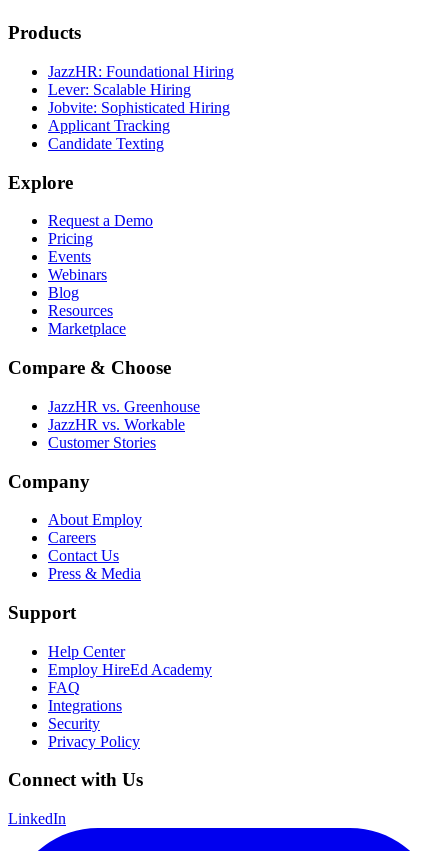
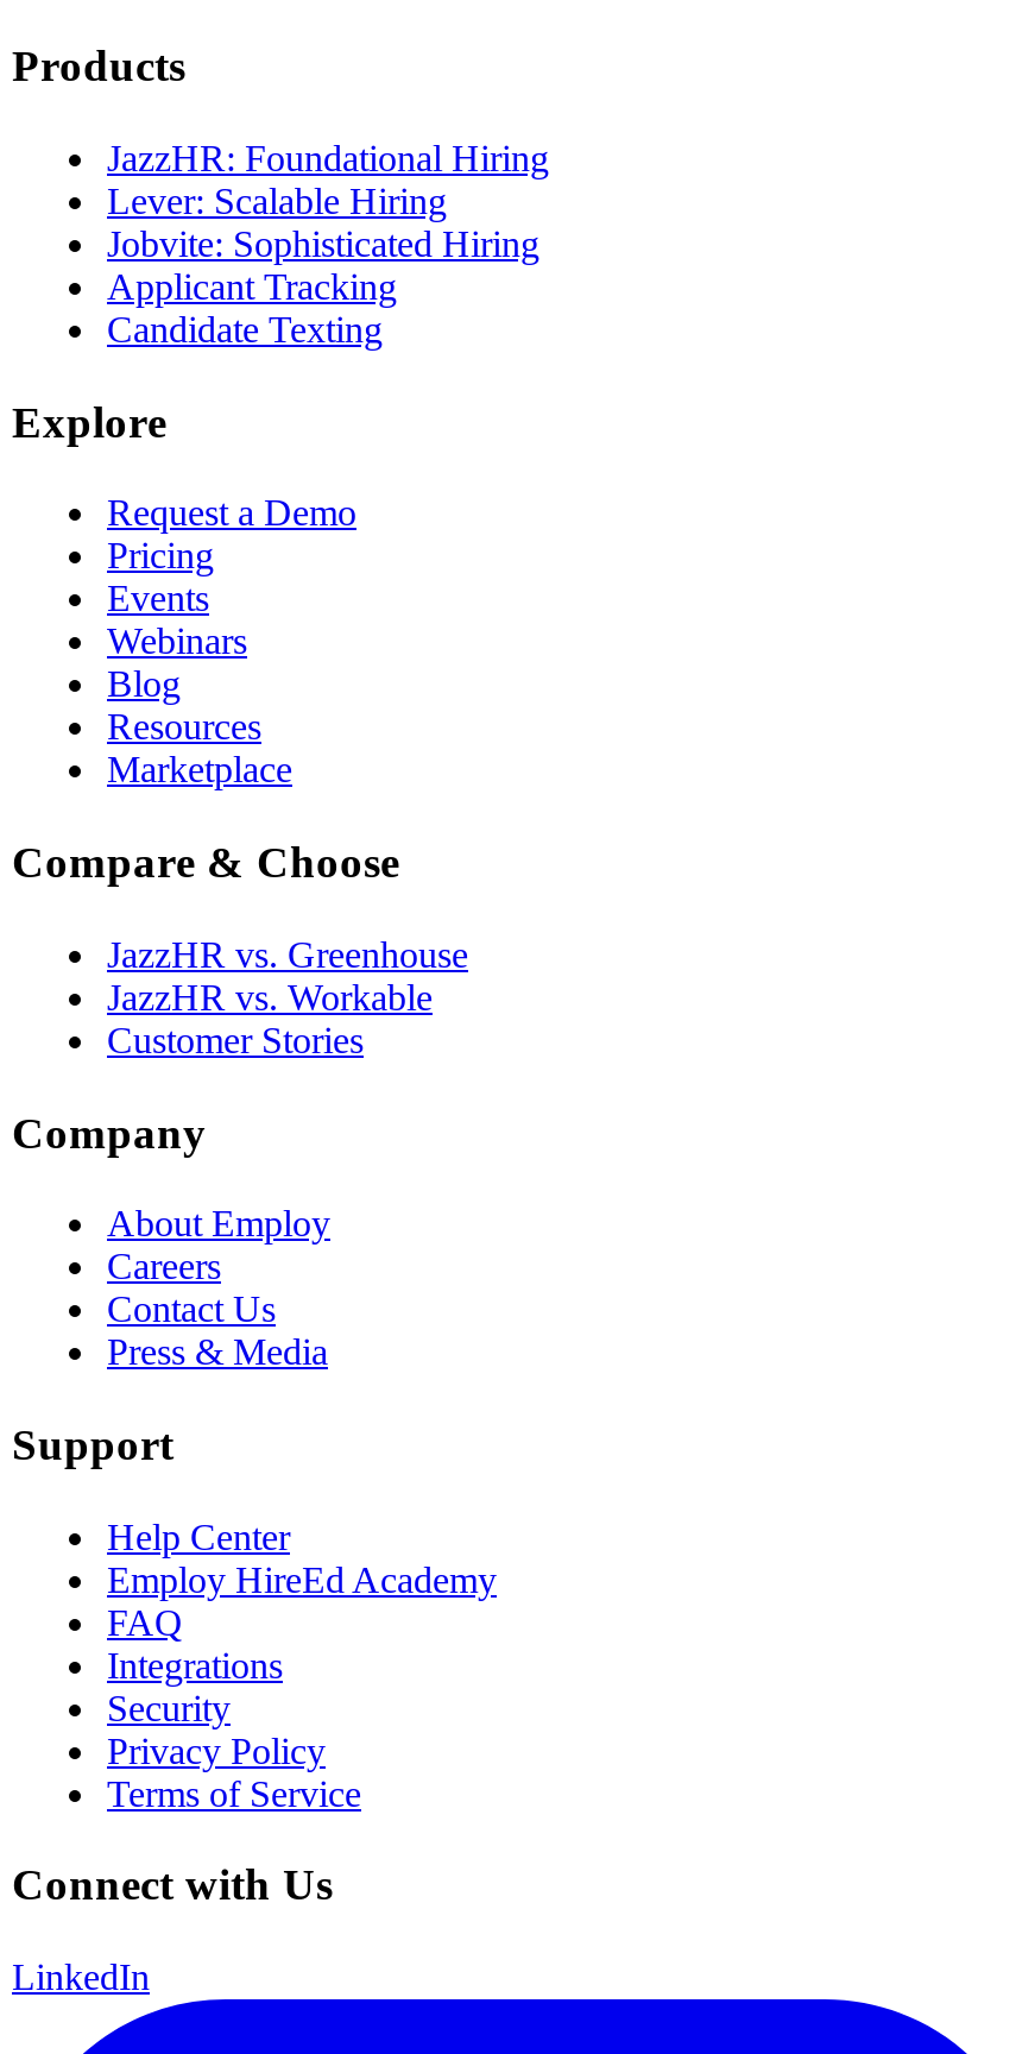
none -> [107,1773,361,1813] Terms of Service

